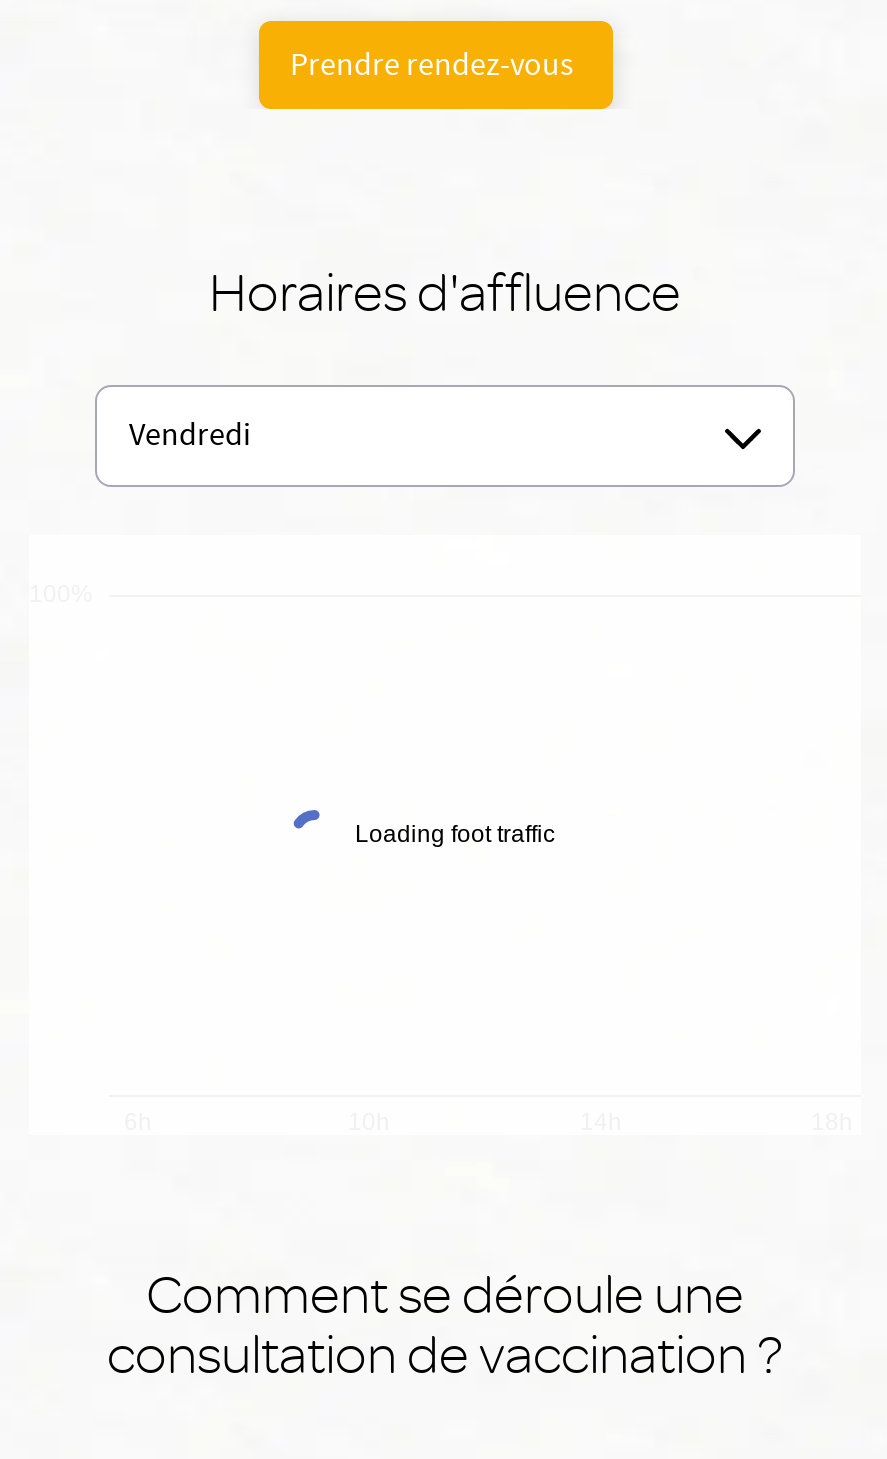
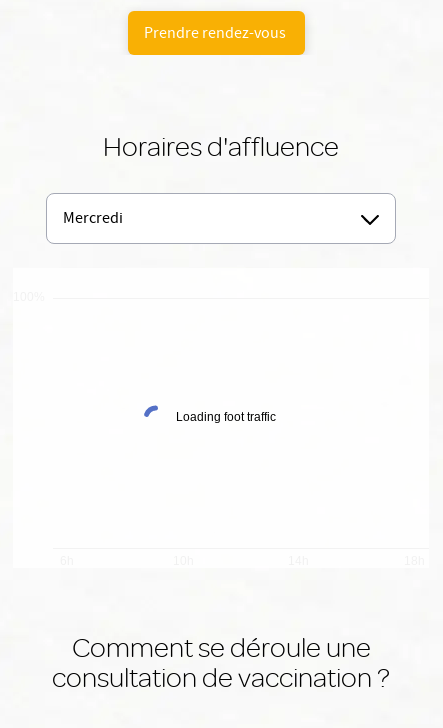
[129,415,251,463] Vendredi -> [63,208,123,232] Mercredi

